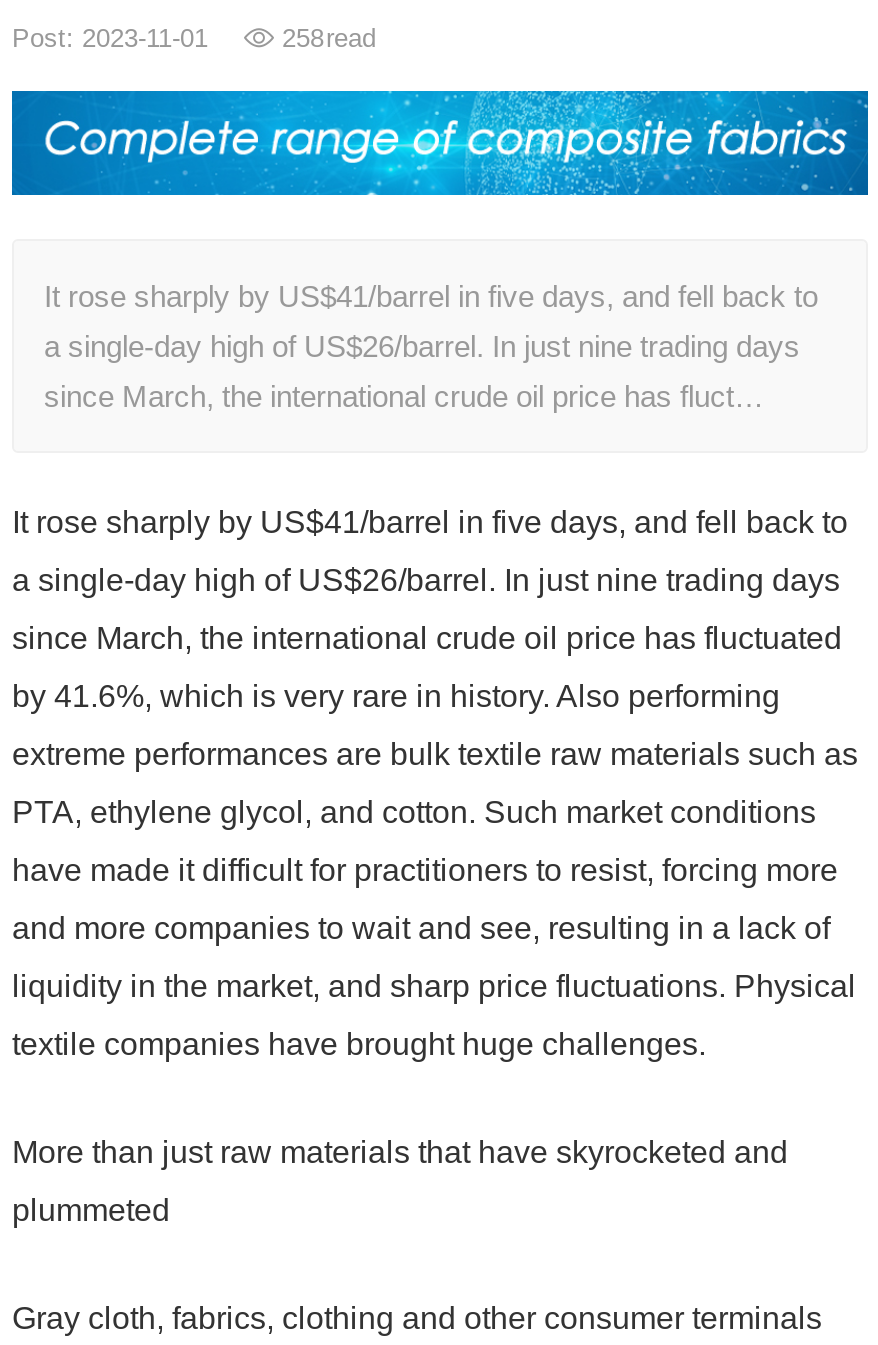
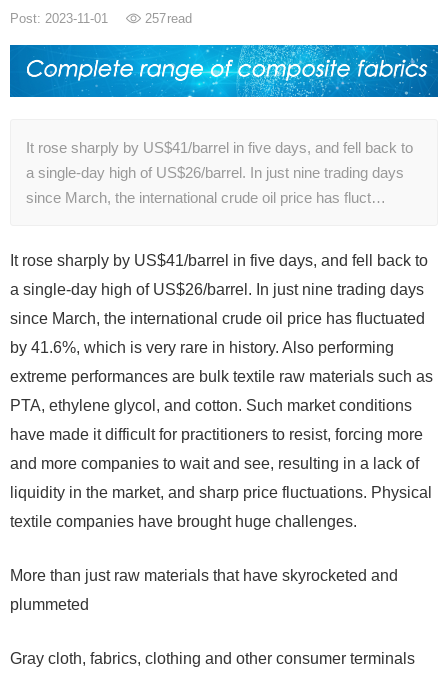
[12,23,376,53] Post: 2023-11-01 258read -> [10,11,192,26] Post: 2023-11-01 257read

